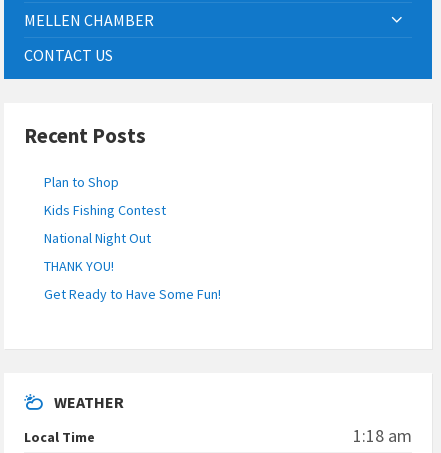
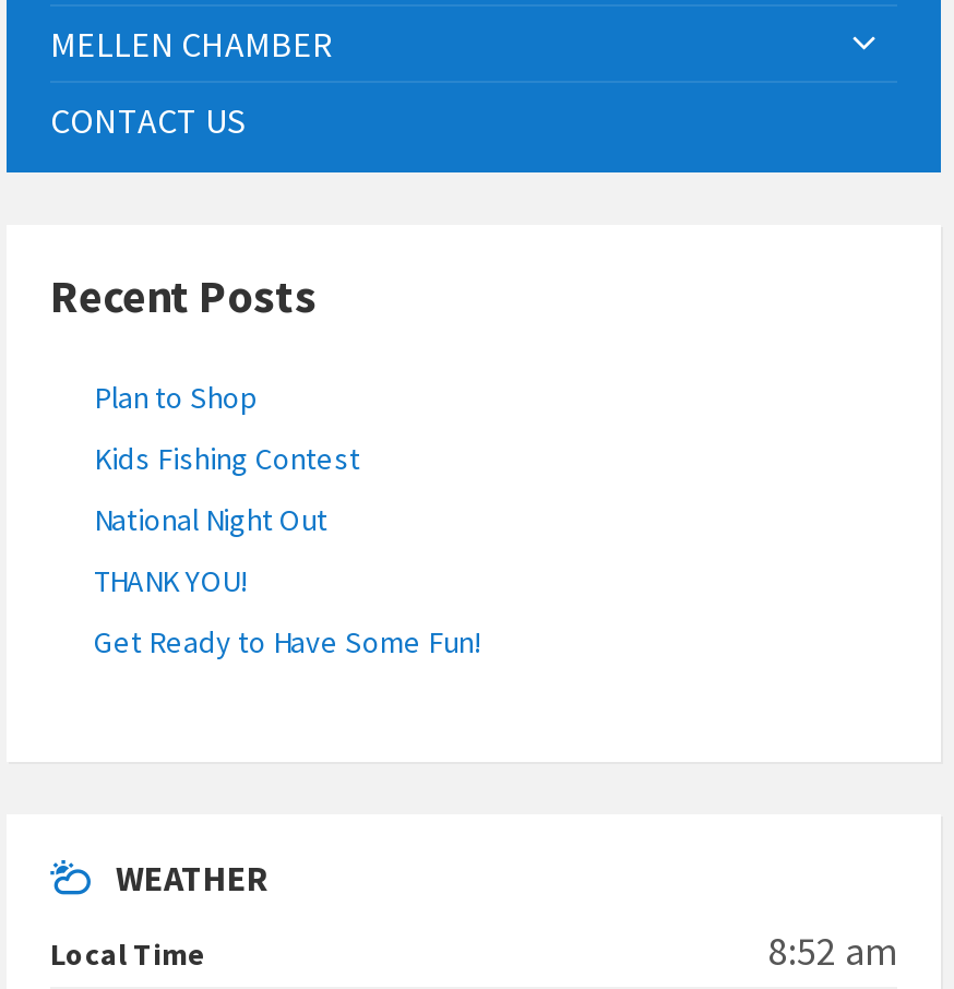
[353,424,412,447] 1:18 am -> [768,926,897,976] 8:52 am

